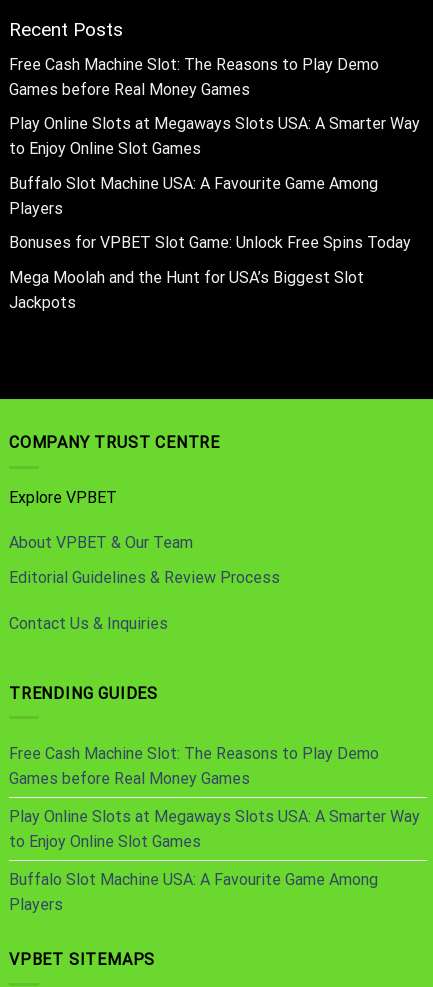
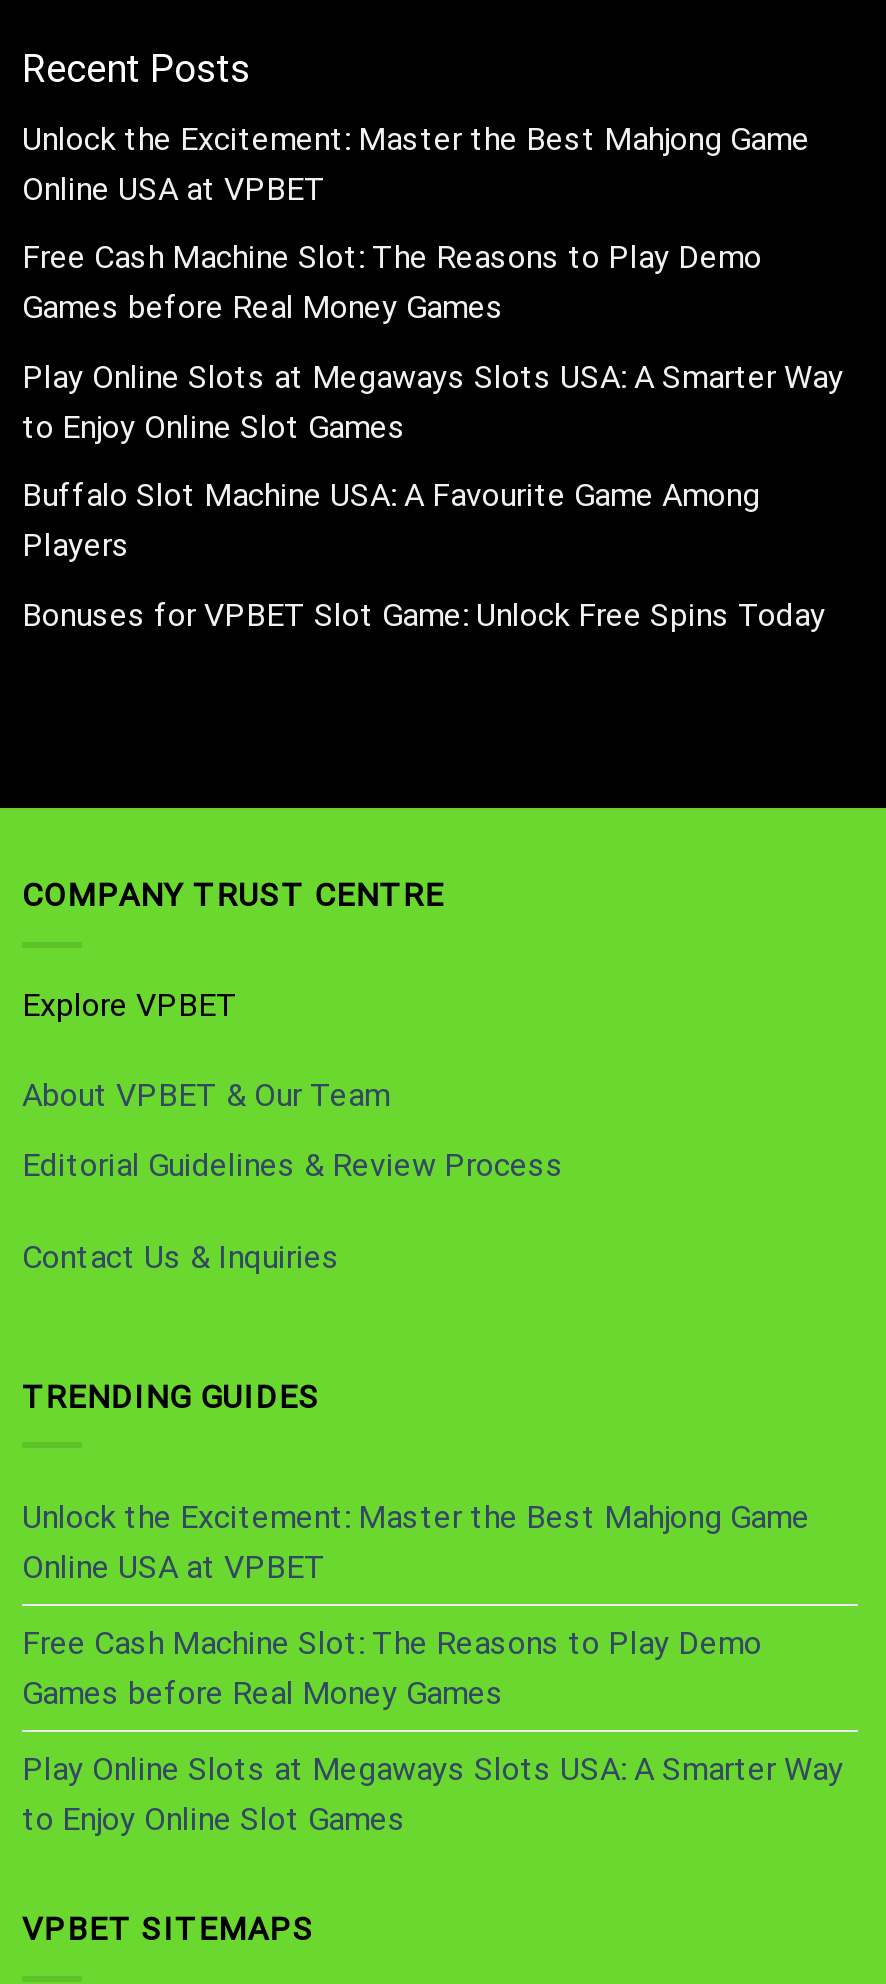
none -> [22,119,810,207] Unlock the Excitement: Master the Best Mahjong Game | Online USA at VPBET
moved [9,55,420,252] -> [22,239,844,634]: Free Cash Machine Slot: The Reasons to Play Demo | Games before Real Money Games | Play Online Slots at Megaways Slots USA: A Smarter Way | to Enjoy Online Slot Games | Buffalo Slot Machine USA: A Favourite Game Among | Players | Bonuses for VPBET Slot Game: Unlock Free Spins Today
[9,268,364,312] Mega Moolah and the Hunt for USA’s Biggest Slot | Jackpots -> none
none -> [22,1498,810,1586] Unlock the Excitement: Master the Best Mahjong Game | Online USA at VPBET
moved [9,744,420,851] -> [22,1624,844,1838]: Free Cash Machine Slot: The Reasons to Play Demo | Games before Real Money Games | Play Online Slots at Megaways Slots USA: A Smarter Way | to Enjoy Online Slot Games
[9,870,378,914] Buffalo Slot Machine USA: A Favourite Game Among | Players -> none

